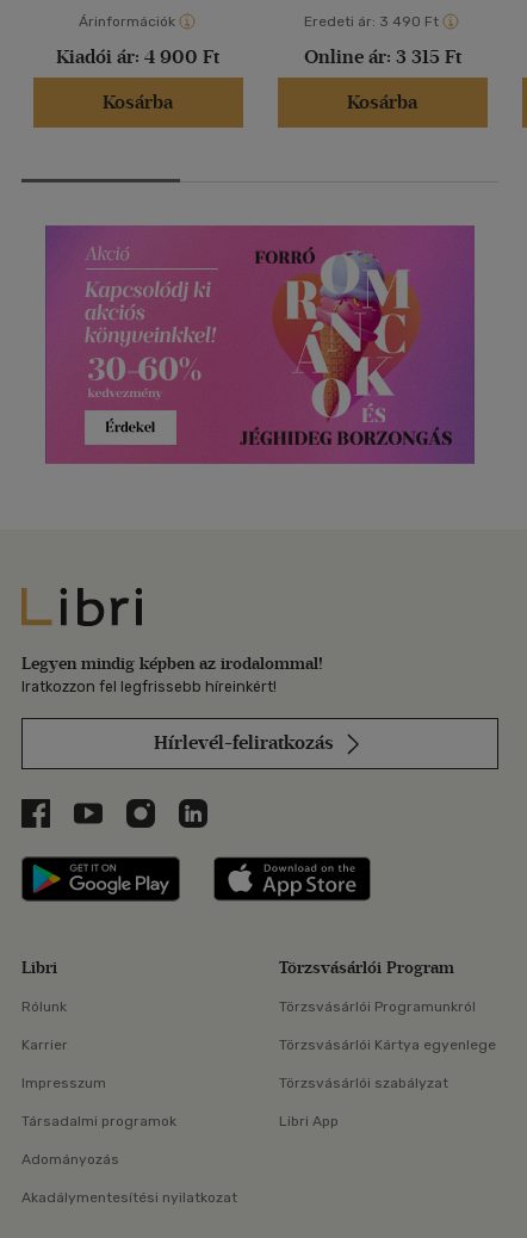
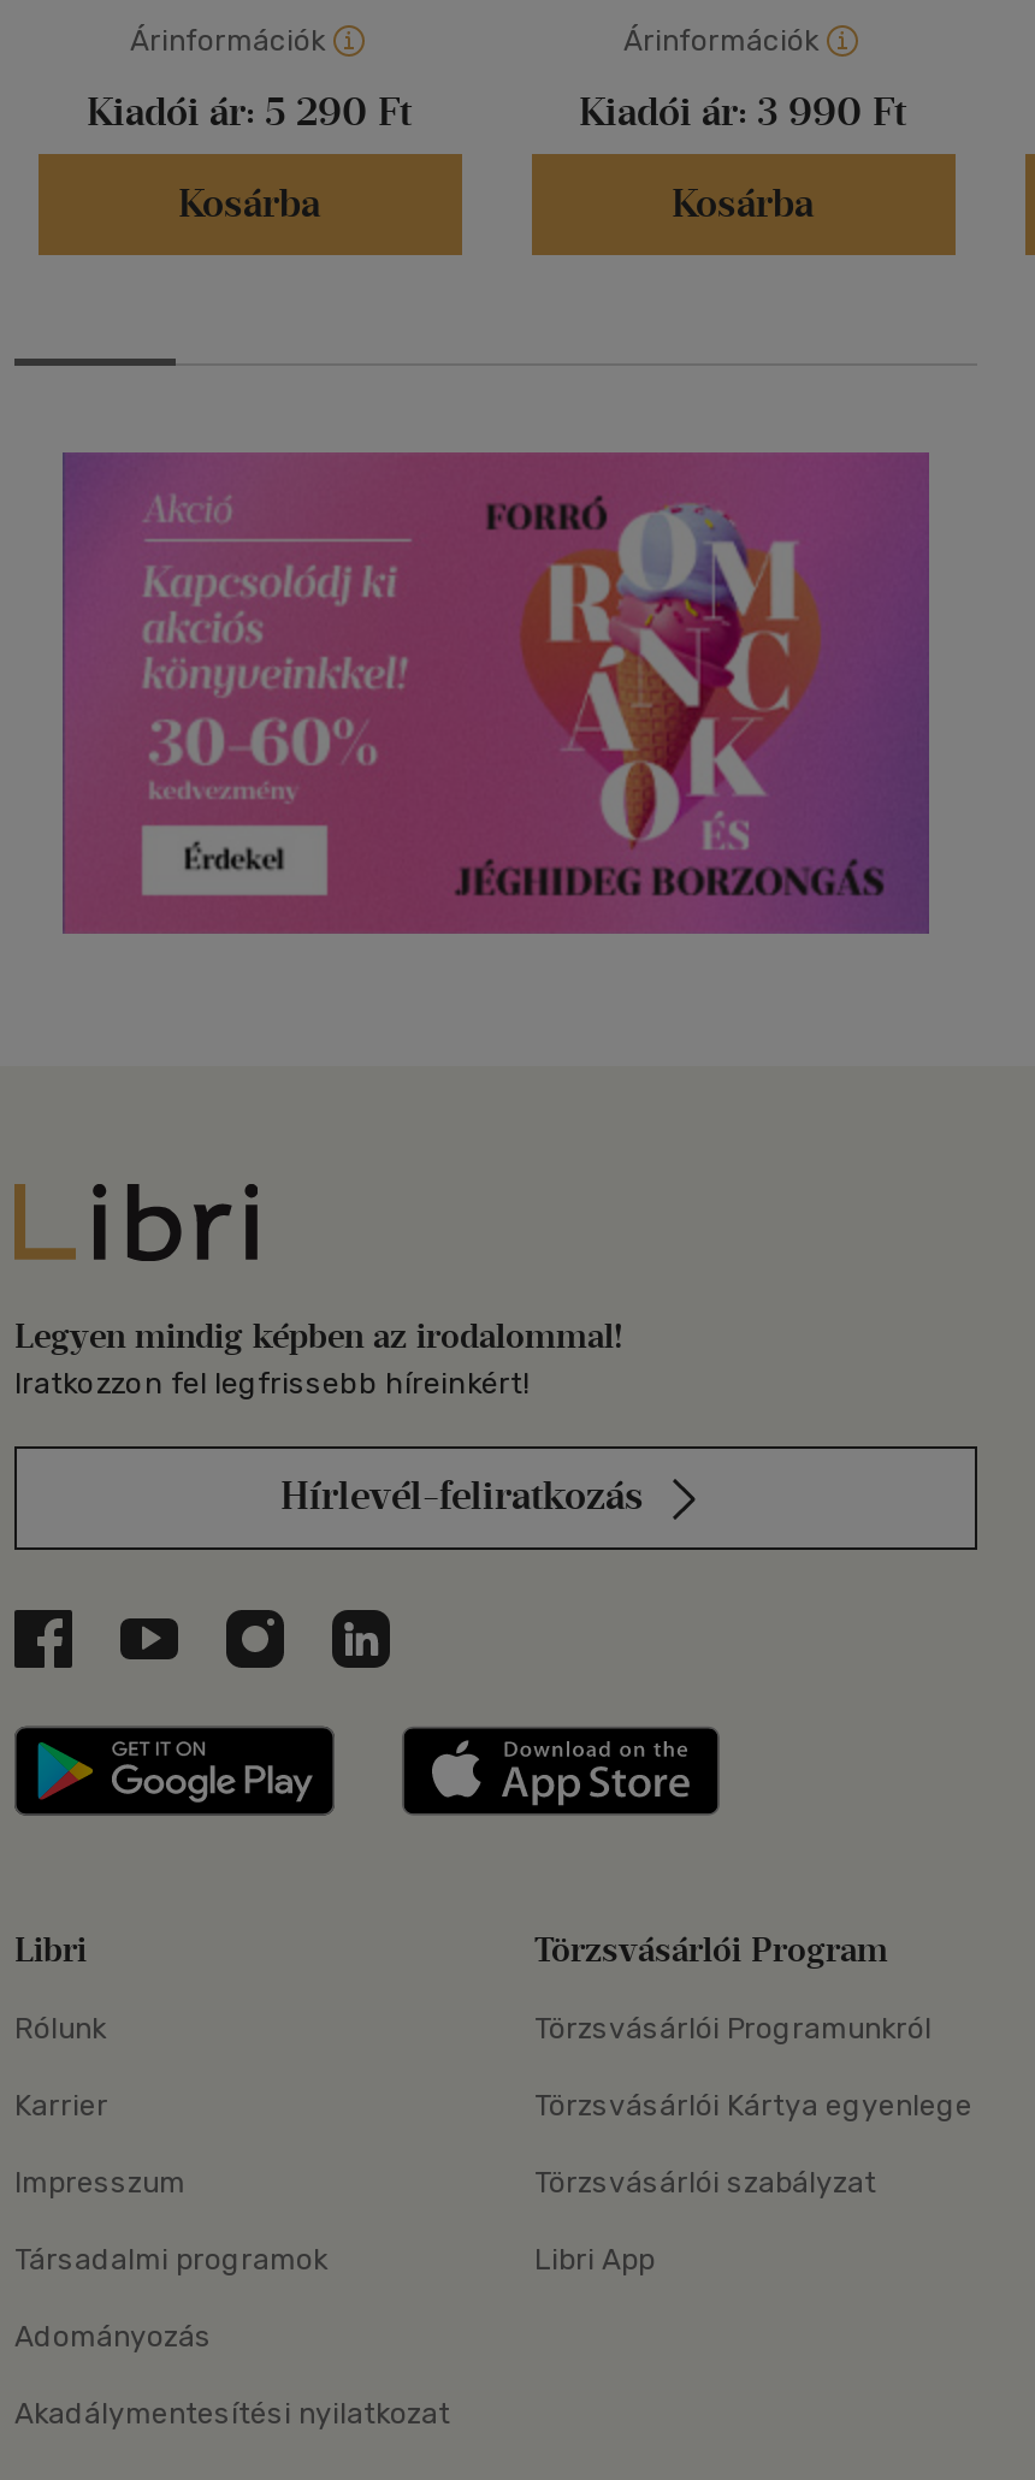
[304,13,439,30] Eredeti ár: 3 490 Ft -> [623,25,818,58] Árinformációk
[56,46,219,68] Kiadói ár: 4 900 Ft -> [87,90,412,135] Kiadói ár: 5 290 Ft
[303,46,461,68] Online ár: 3 315 Ft -> [579,90,906,135] Kiadói ár: 3 990 Ft

